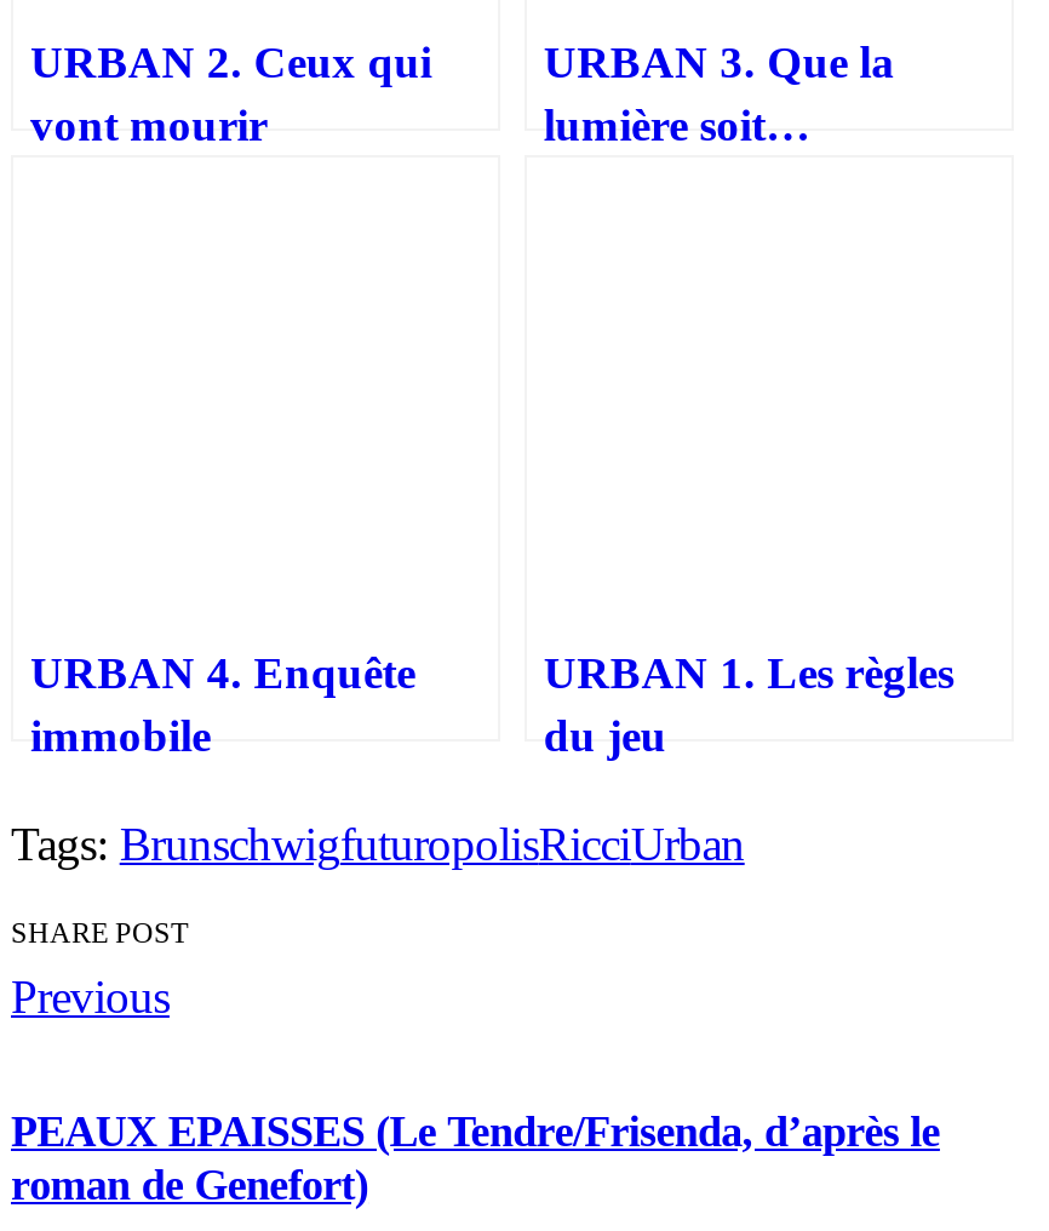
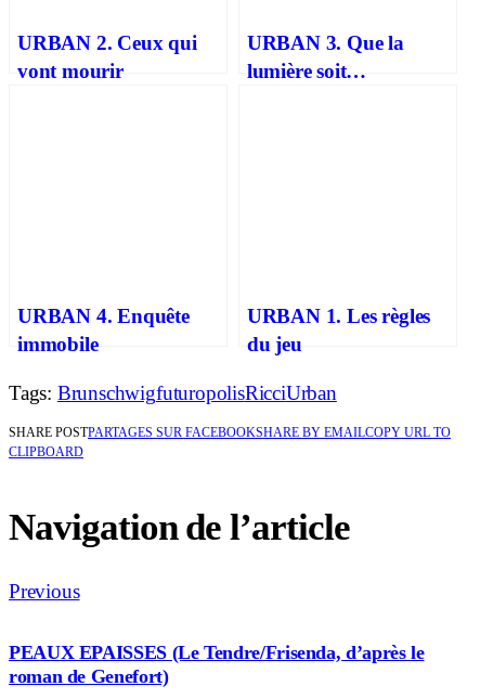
[11,915,188,949] SHARE POST -> [9,424,451,548] SHARE POSTPARTAGES SUR FACEBOOK SHARE BY EMAIL COPY URL TO | CLIPBOARD | Navigation de l’article

